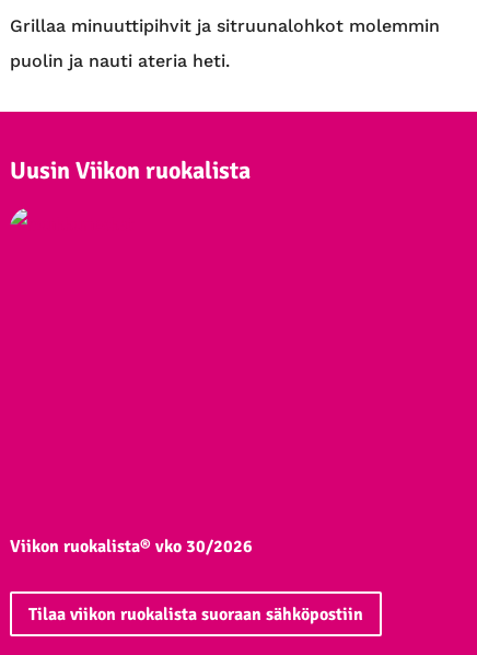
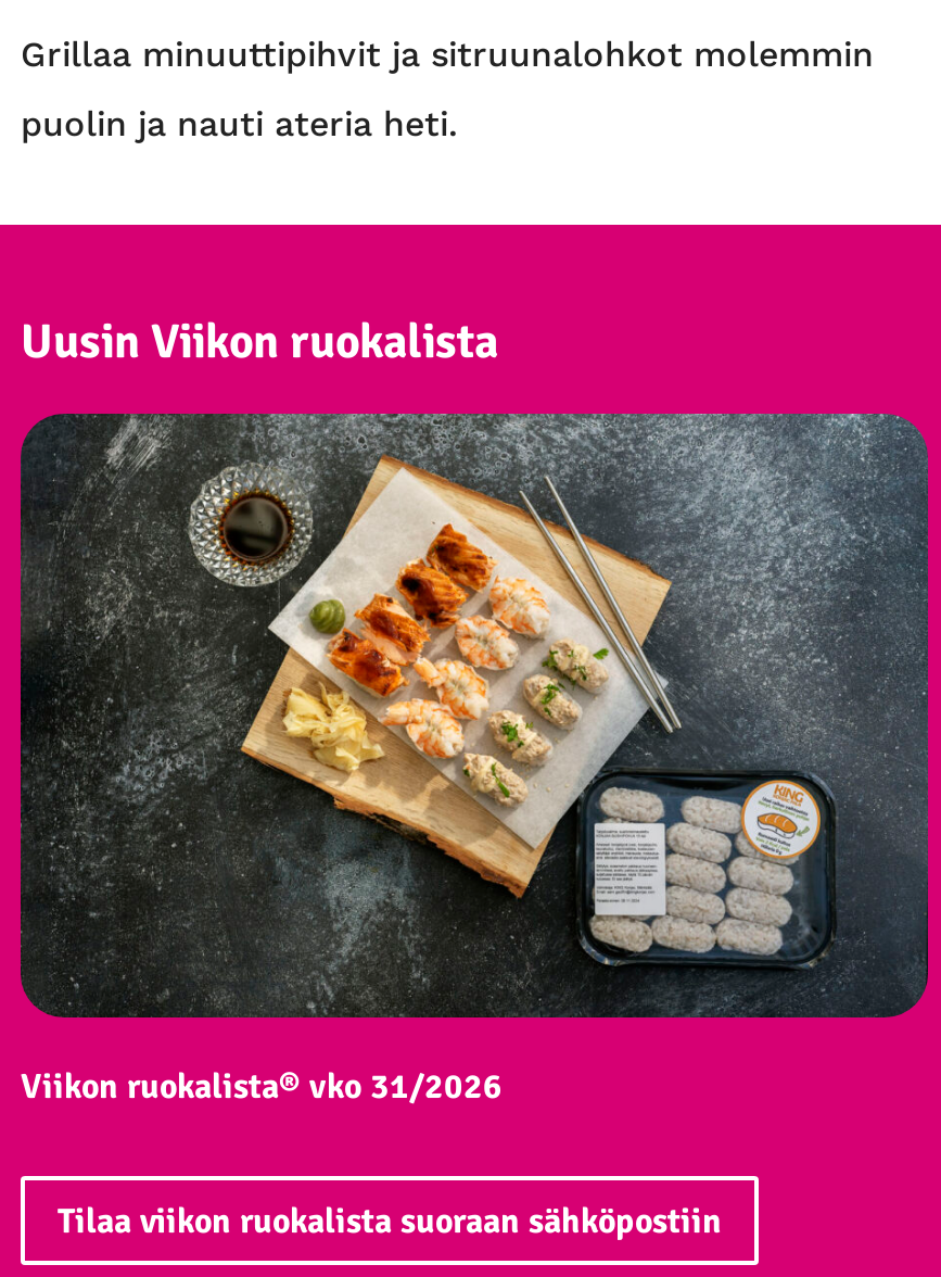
none -> [18,412,930,1020] [image]
[10,535,253,557] Viikon ruokalista® vko 30/2026 -> [21,1064,503,1108] Viikon ruokalista® vko 31/2026

